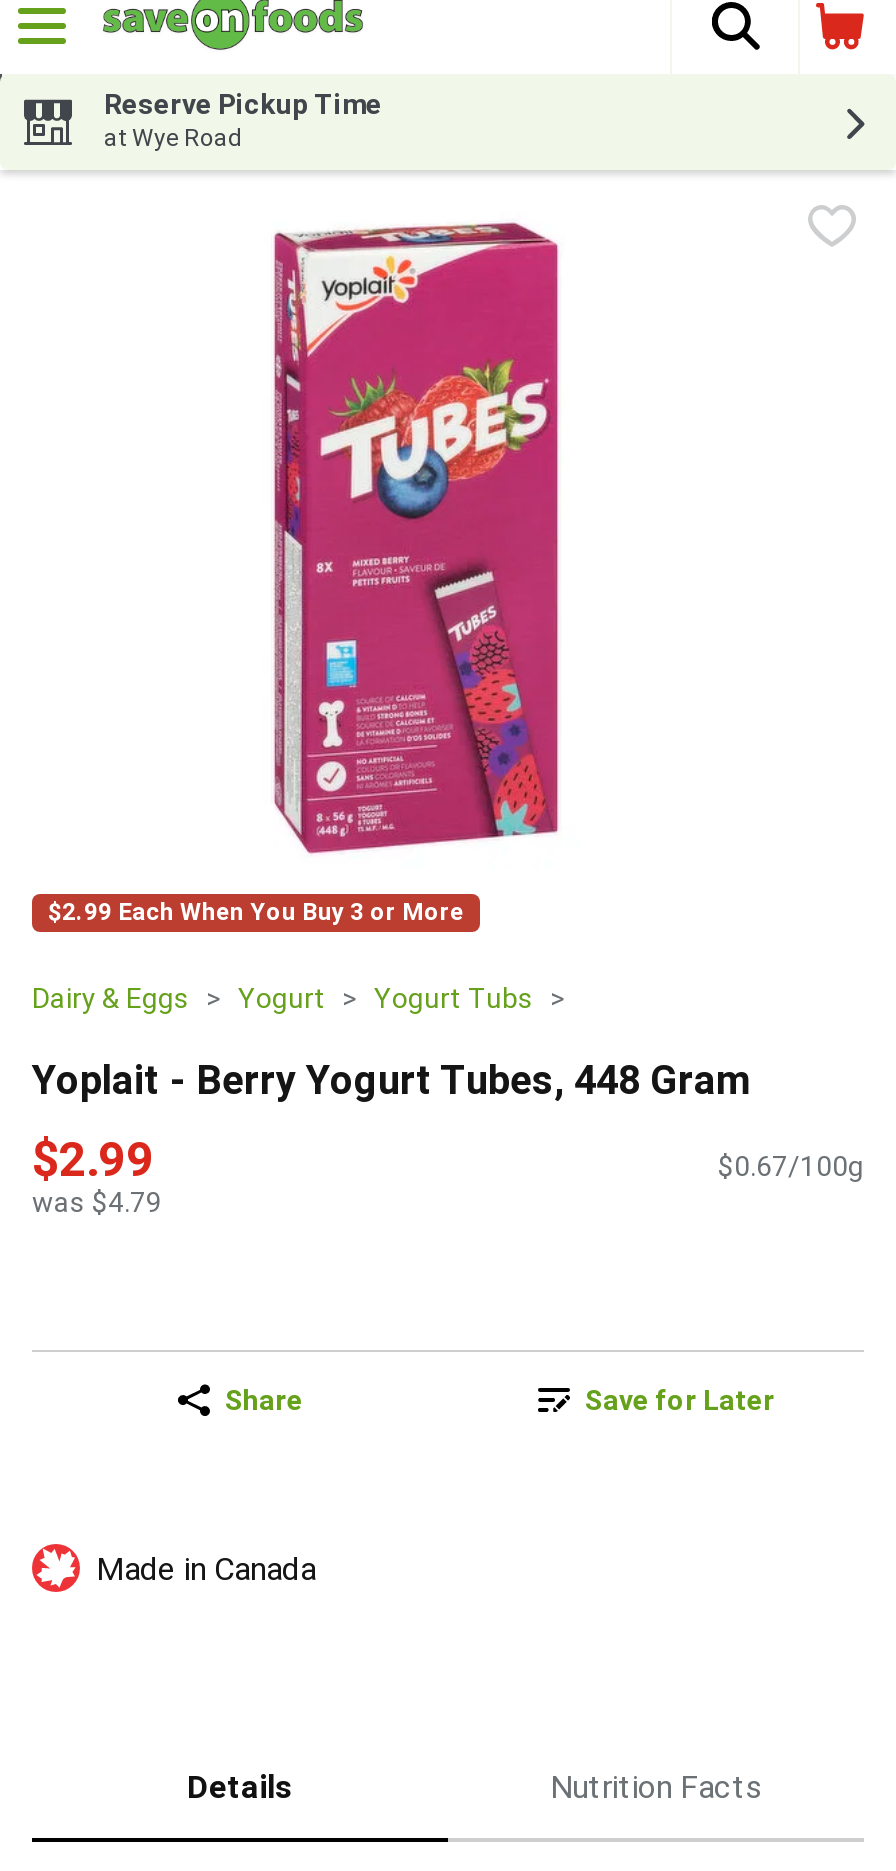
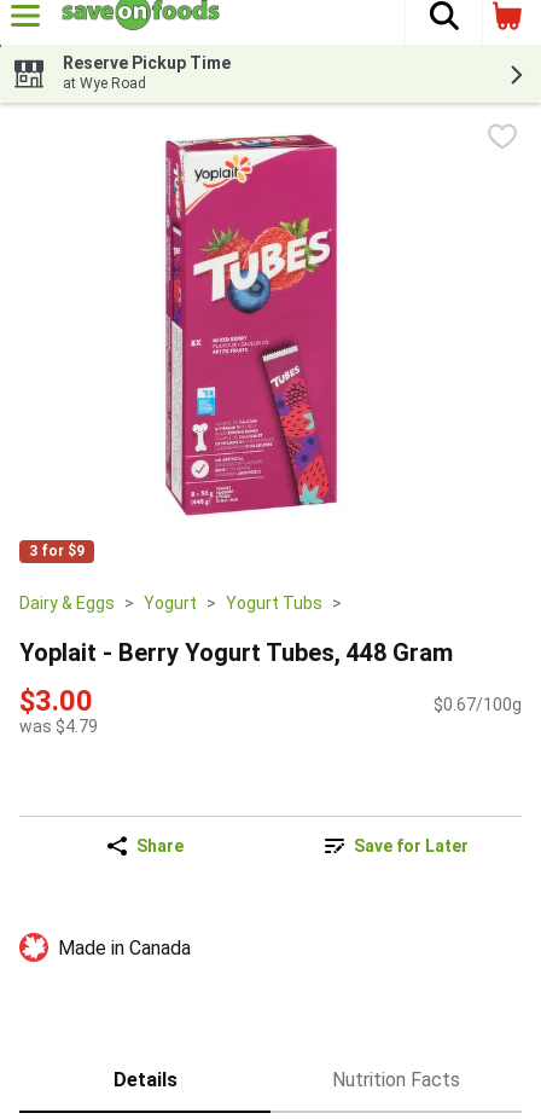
[48,898,464,926] $2.99 Each When You Buy 3 or More -> [29,543,85,559] 3 for $9
[32,1132,154,1188] $2.99 -> [19,684,93,718] $3.00

